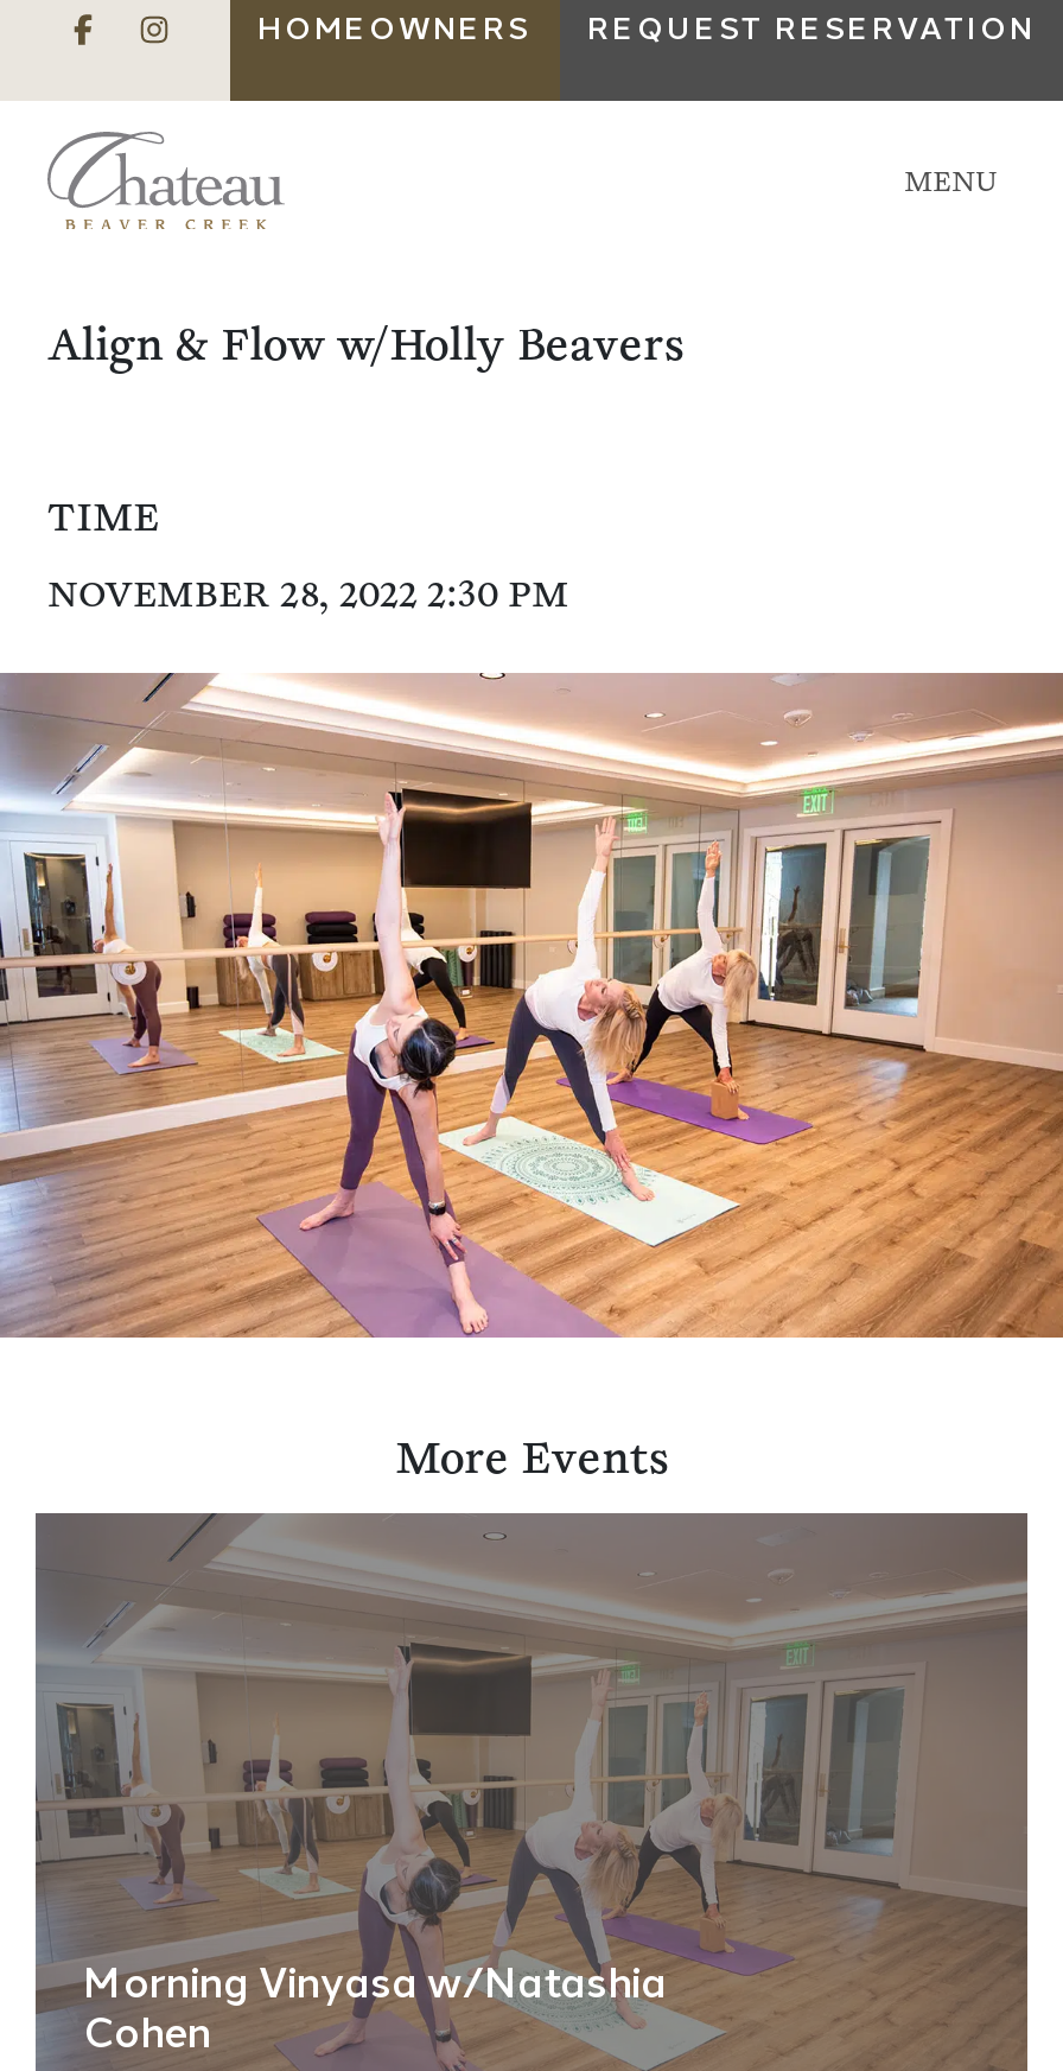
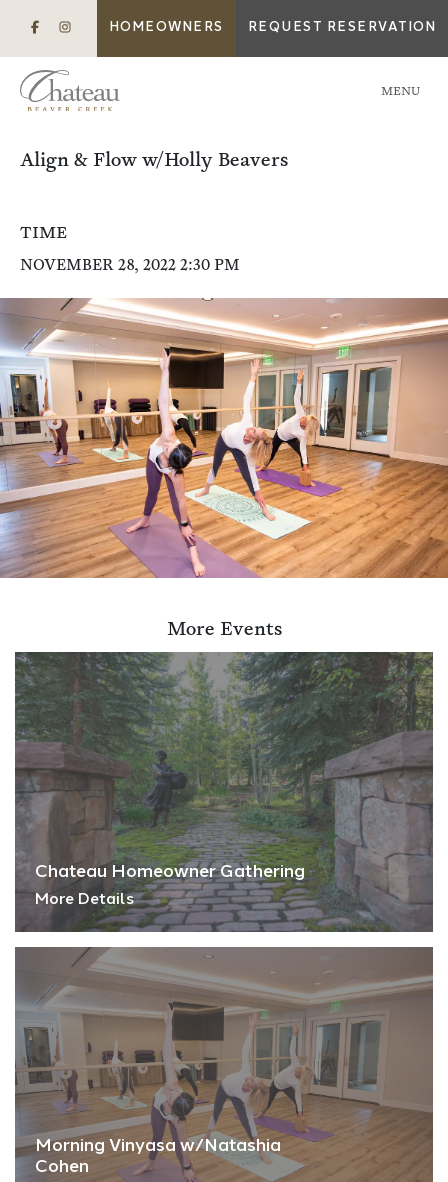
none -> [16,652,433,933] [image] | Chateau Homeowner Gathering | More Details

